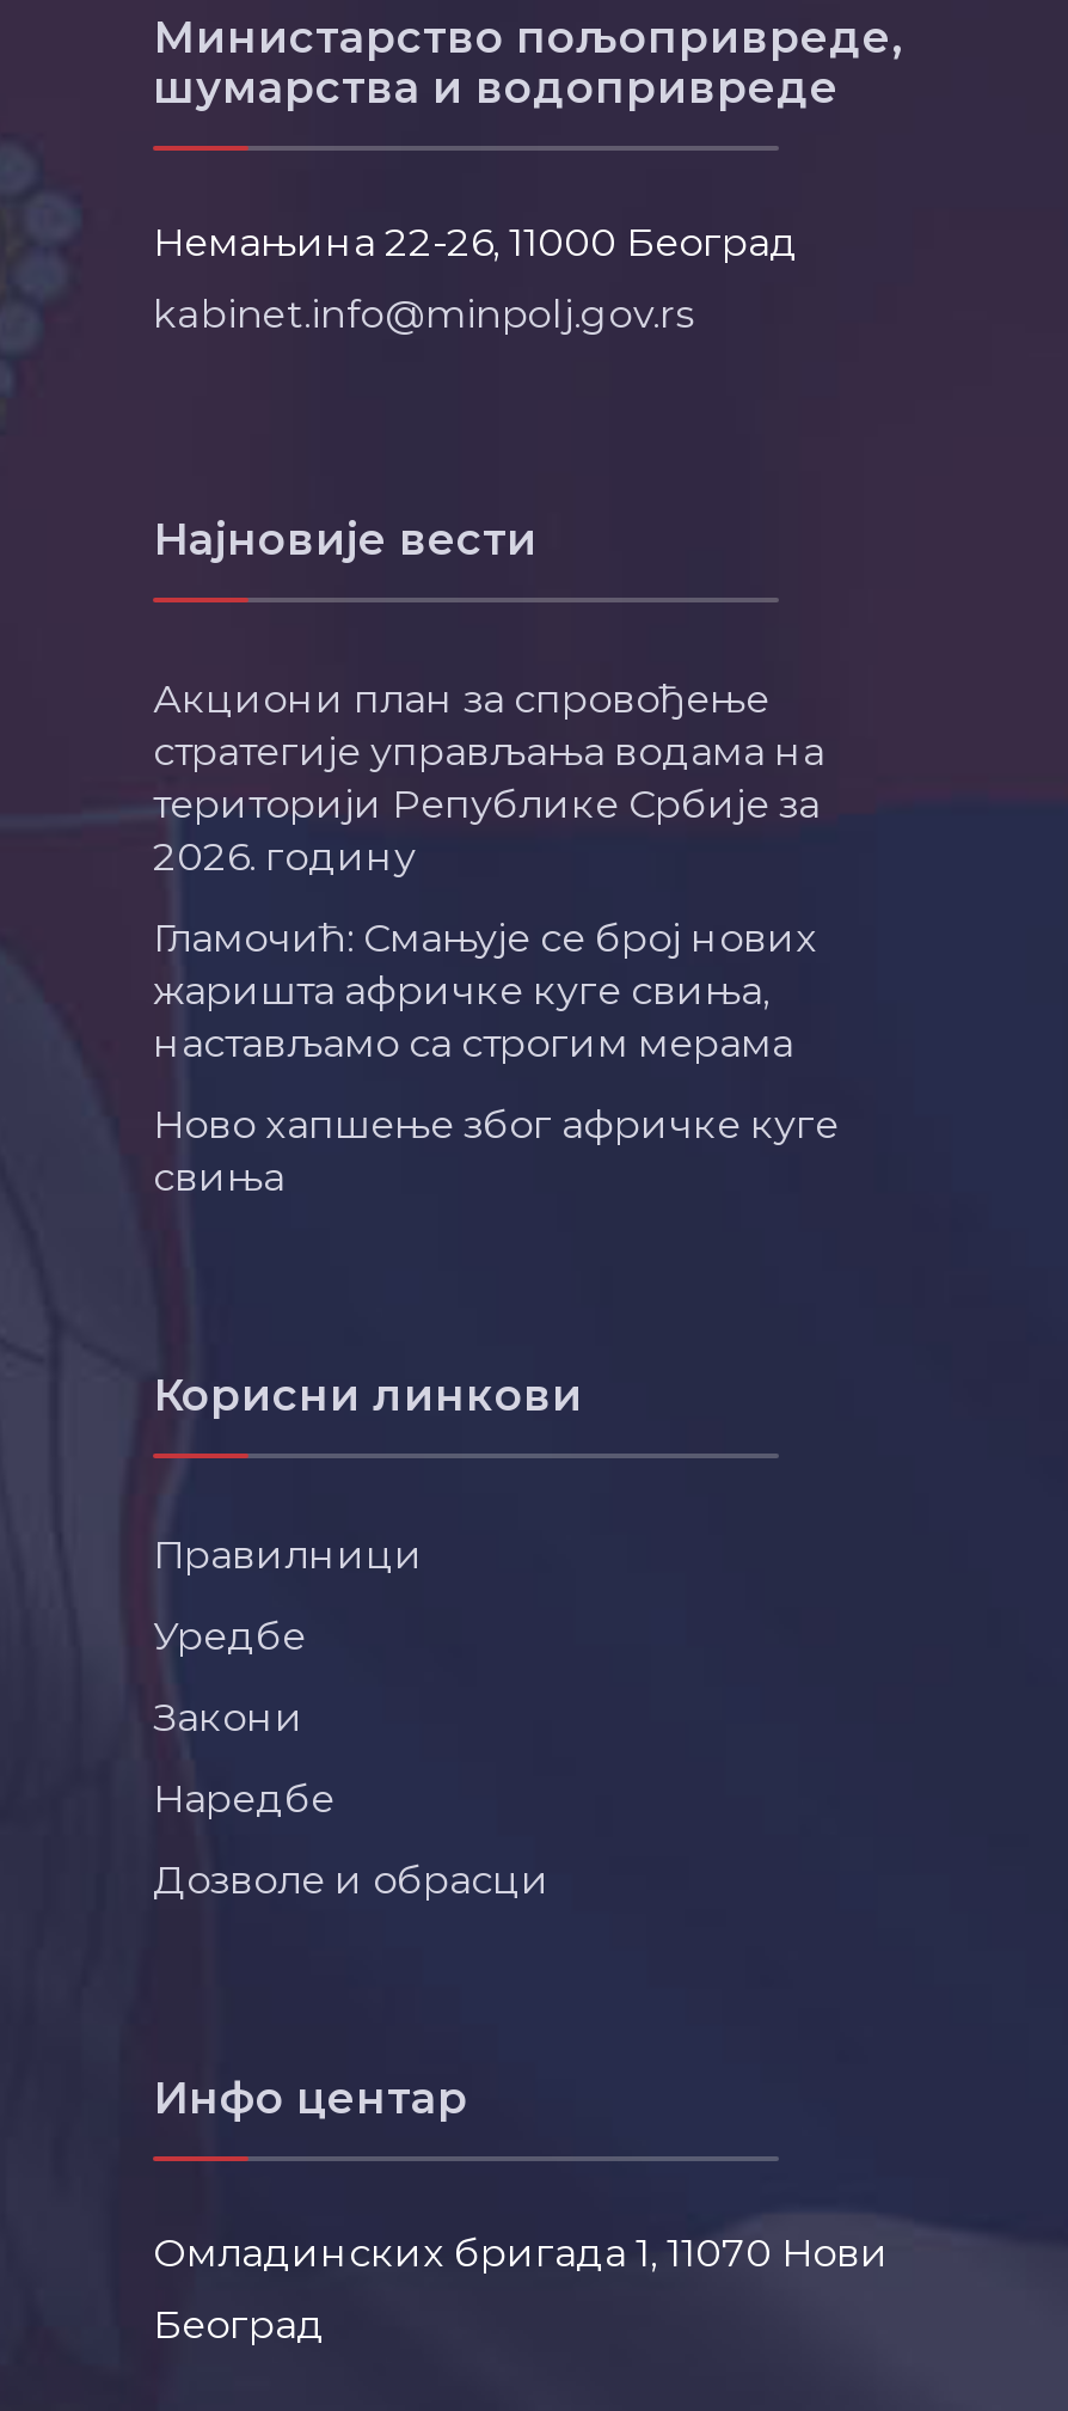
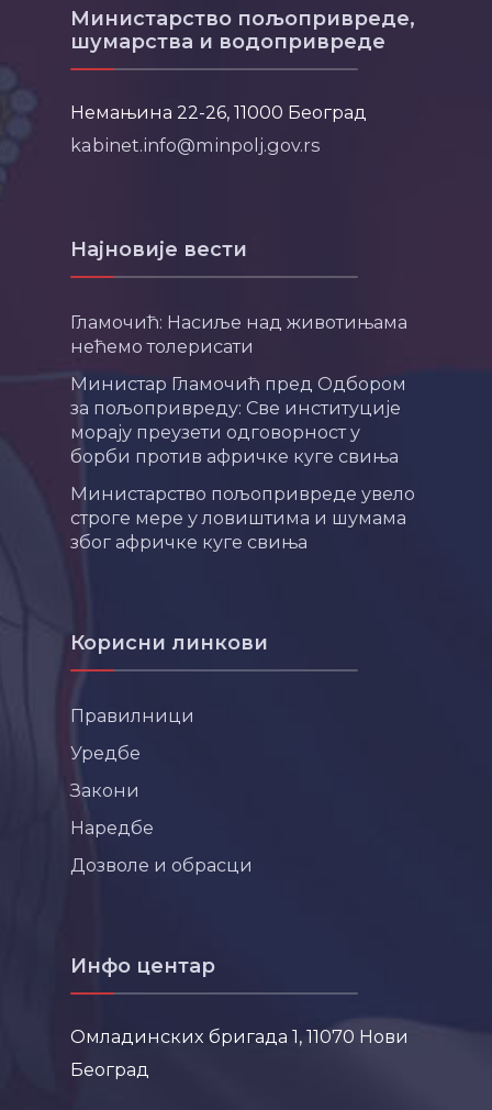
[153,675,824,880] Акциони план за спровођење | стратегије управљања водама на | територији Републике Србије за | 2026. годину -> [70,311,407,358] Гламочић: Насиље над животињама | нећемо толерисати
[153,914,817,1067] Гламочић: Смањује се број нових | жаришта афричке куге свиња, | настављамо са строгим мерама -> [70,373,406,467] Министар Гламочић пред Одбором | за пољопривреду: Све институције | морају преузети одговорност у | борби против афричке куге свиња
[153,1100,839,1201] Ново хапшење због афричке куге | свиња -> [70,483,415,553] Министарство пољопривреде увело | строге мере у ловиштима и шумама | због афричке куге свиња

